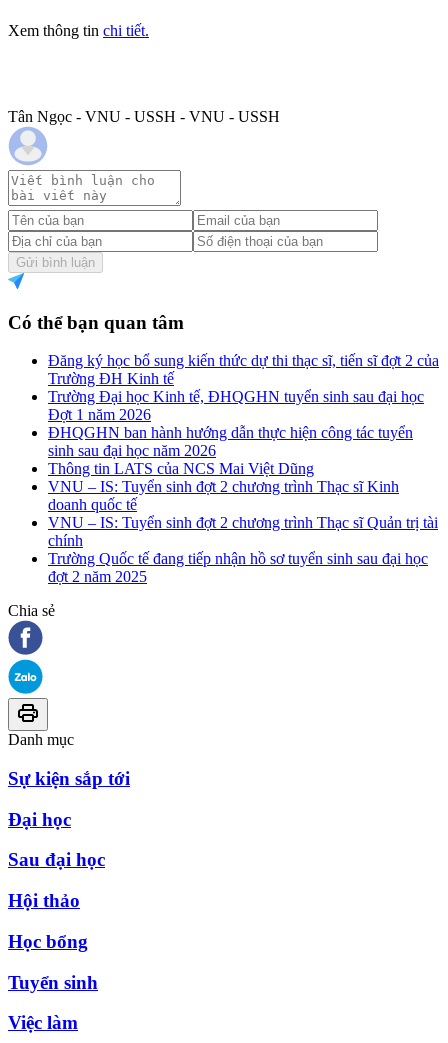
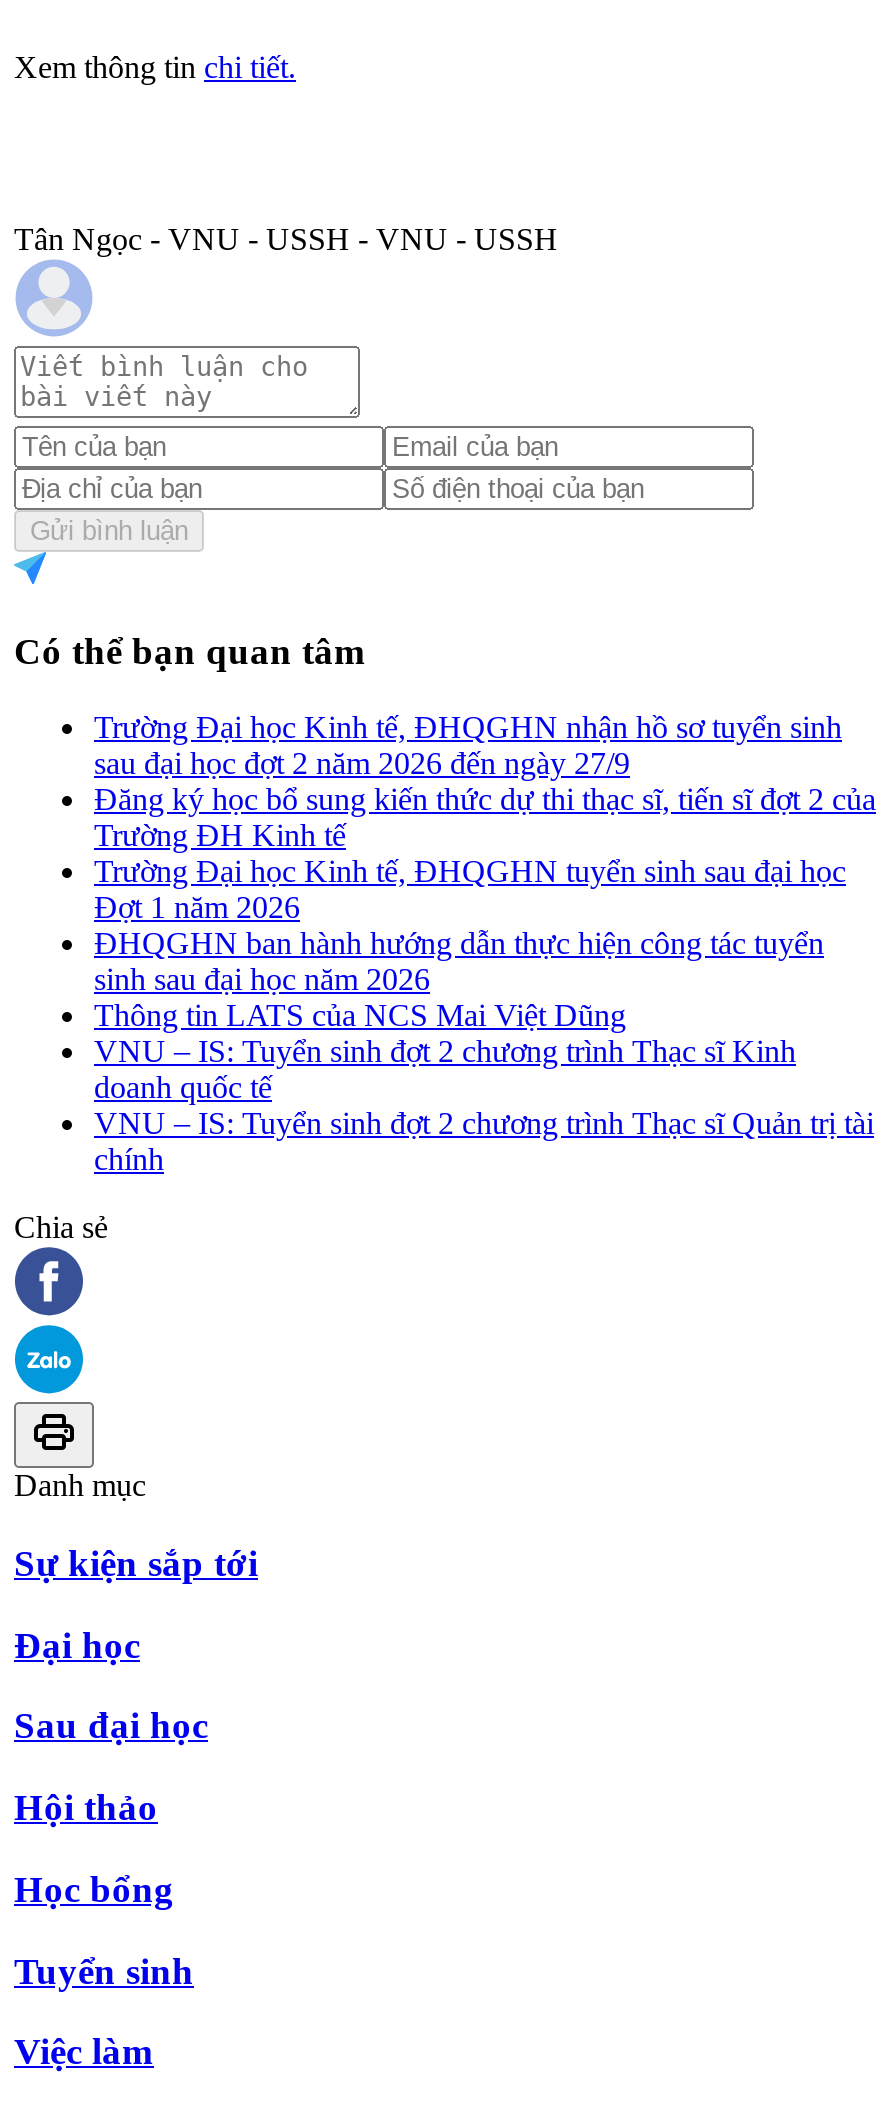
none -> [94,710,842,780] Trường Đại học Kinh tế, ĐHQGHN nhận hồ sơ tuyển sinh | sau đại học đợt 2 năm 2026 đến ngày 27/9
moved [48,352,439,549] -> [94,782,876,1176]: Đăng ký học bổ sung kiến thức dự thi thạc sĩ, tiến sĩ đợt 2 của | Trường ĐH Kinh tế | Trường Đại học Kinh tế, ĐHQGHN tuyển sinh sau đại học | ... | VNU – IS: Tuyển sinh đợt 2 chương trình Thạc sĩ Quản trị tài | chính
[48,550,428,585] Trường Quốc tế đang tiếp nhận hồ sơ tuyển sinh sau đại học | đợt 2 năm 2025 -> none

